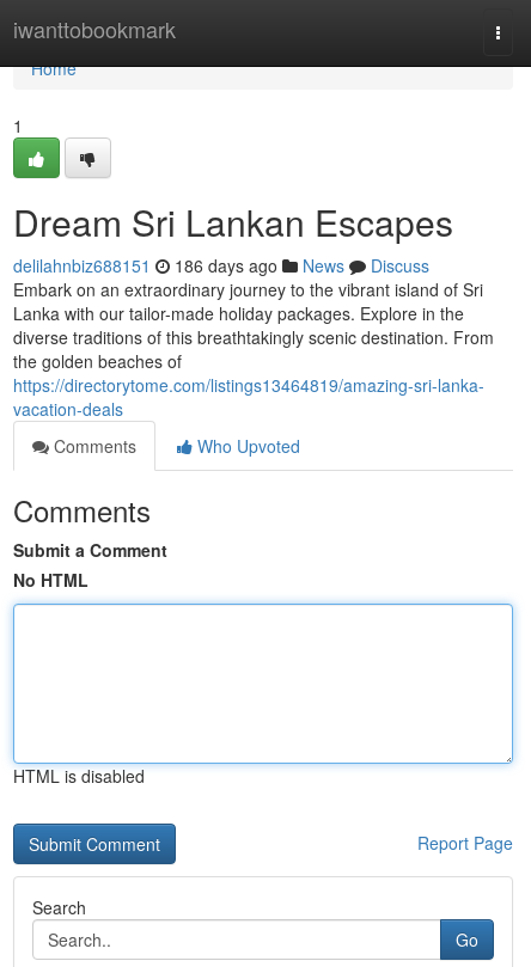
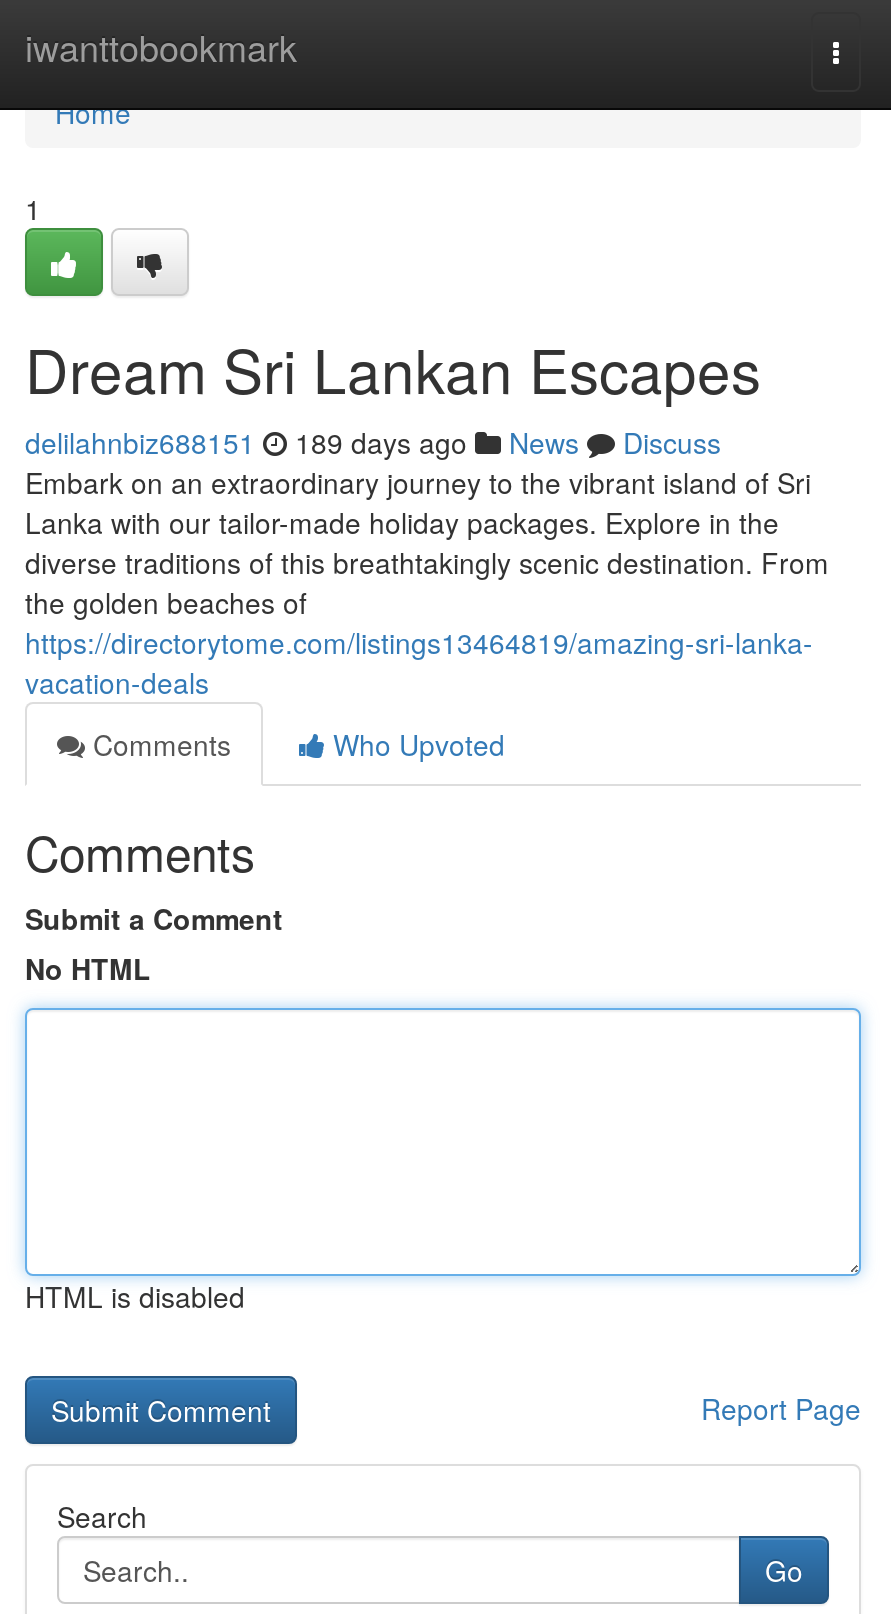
[13,253,429,277] delilahnbiz688151 186 days ago News Discuss -> [25,422,721,462] delilahnbiz688151 189 days ago News Discuss

